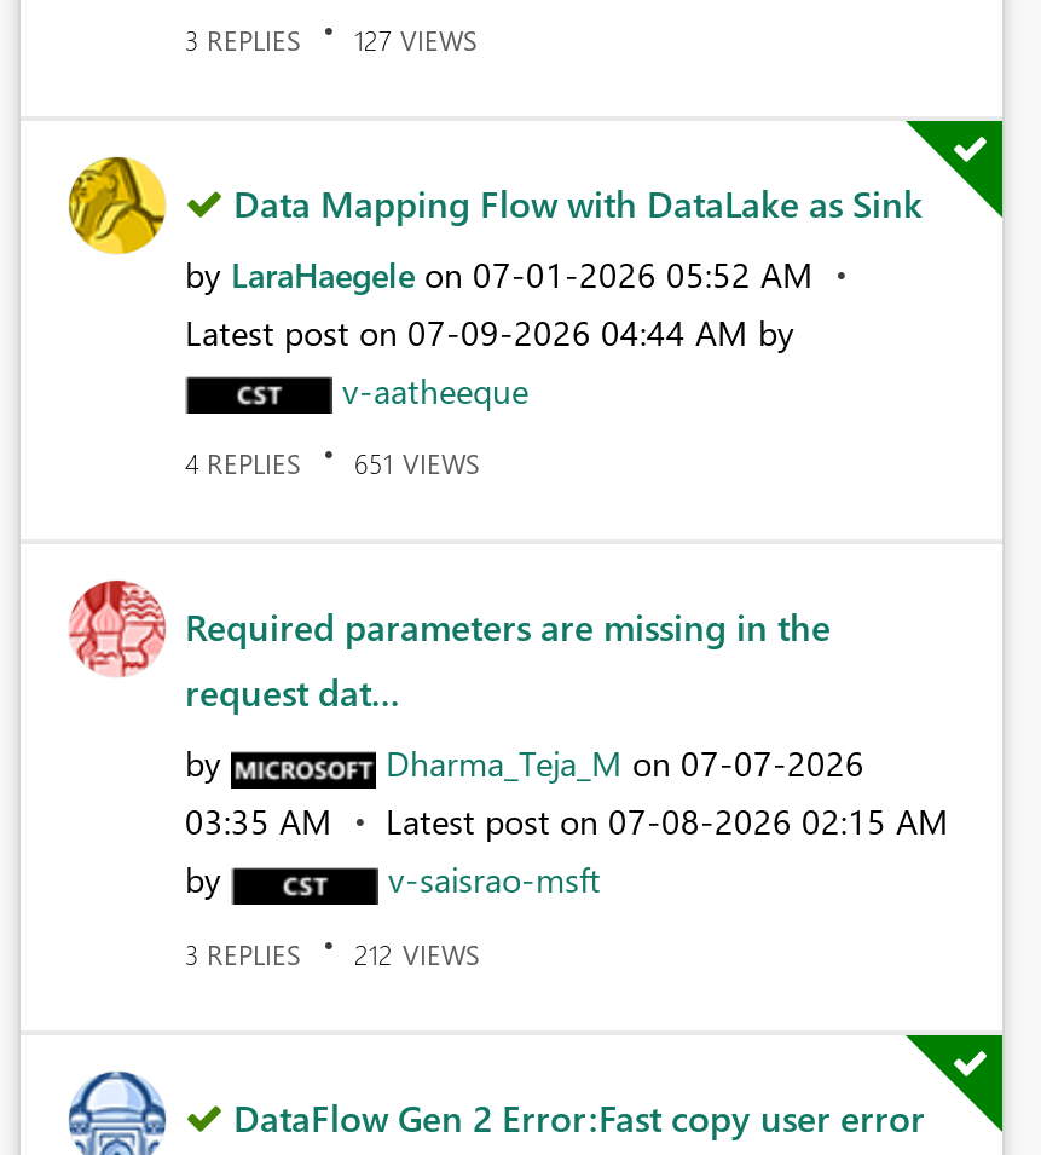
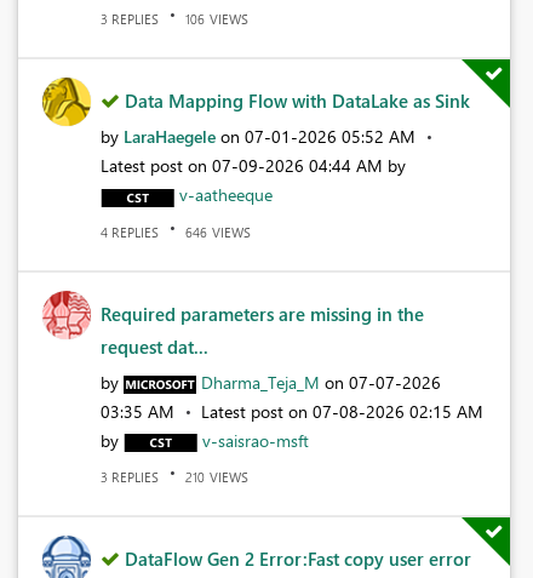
[185,22,478,58] 3 REPLIES 127 VIEWS -> [101,10,248,28] 3 REPLIES 106 VIEWS
[185,446,480,482] 4 REPLIES 651 VIEWS -> [101,223,251,241] 4 REPLIES 646 VIEWS
[185,936,480,972] 3 REPLIES 212 VIEWS -> [101,468,248,486] 3 REPLIES 210 VIEWS

